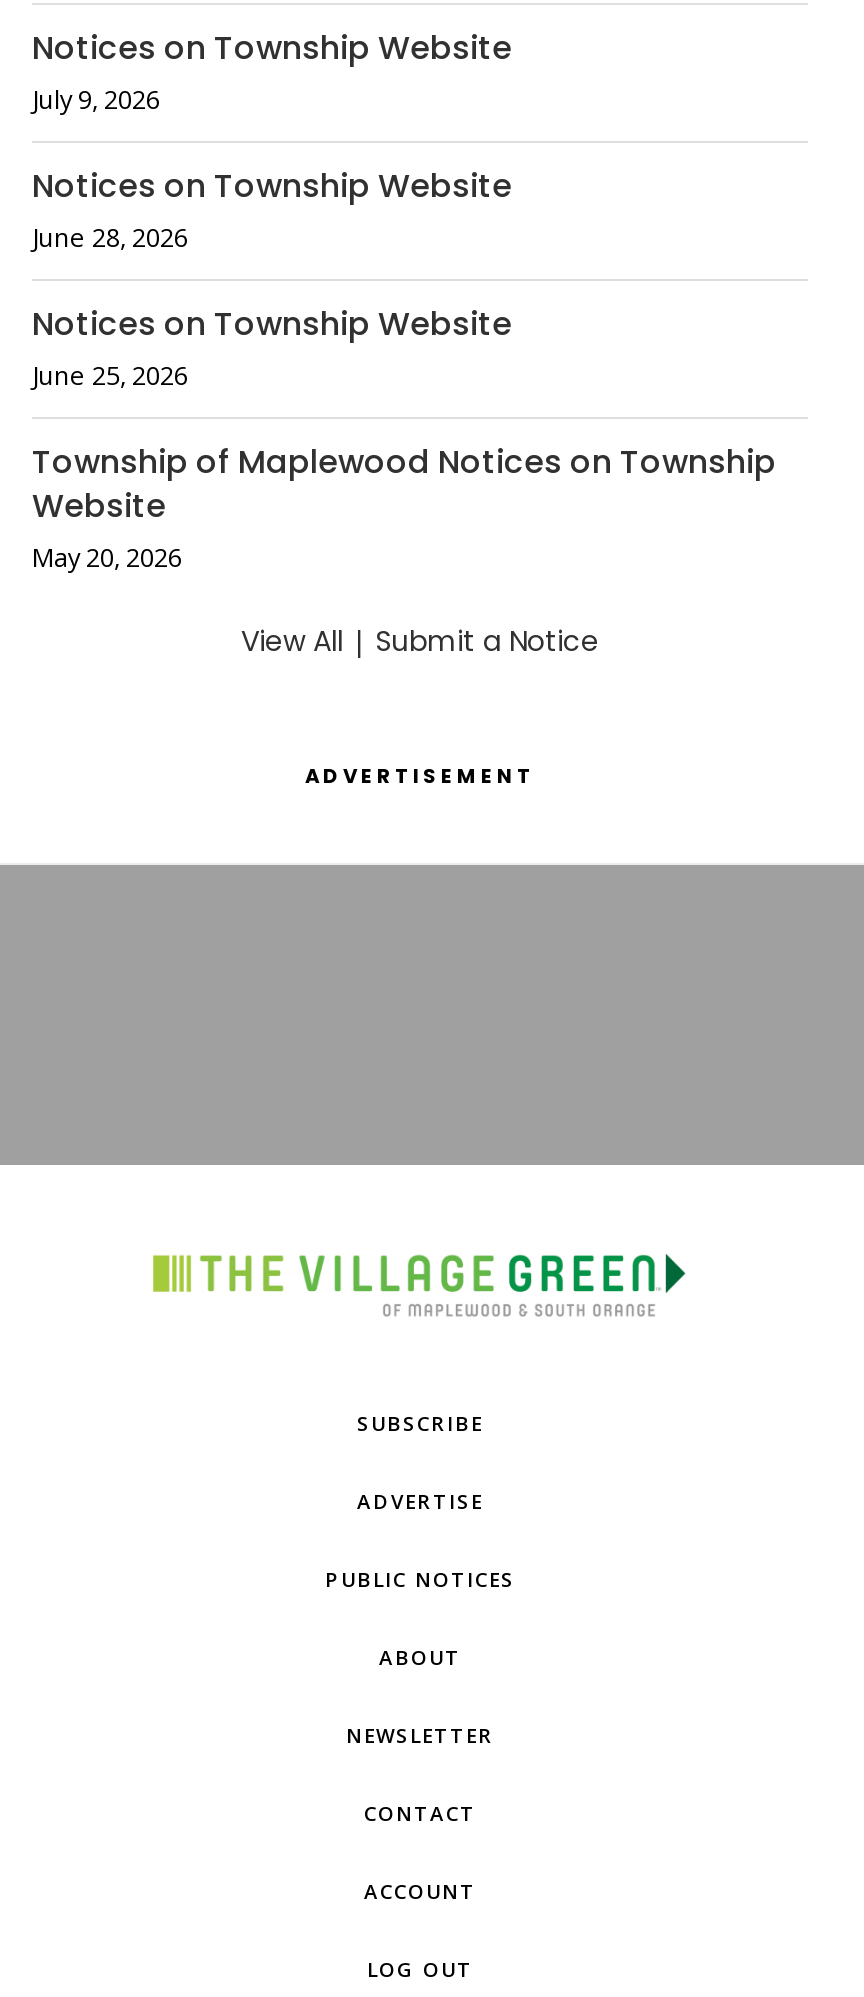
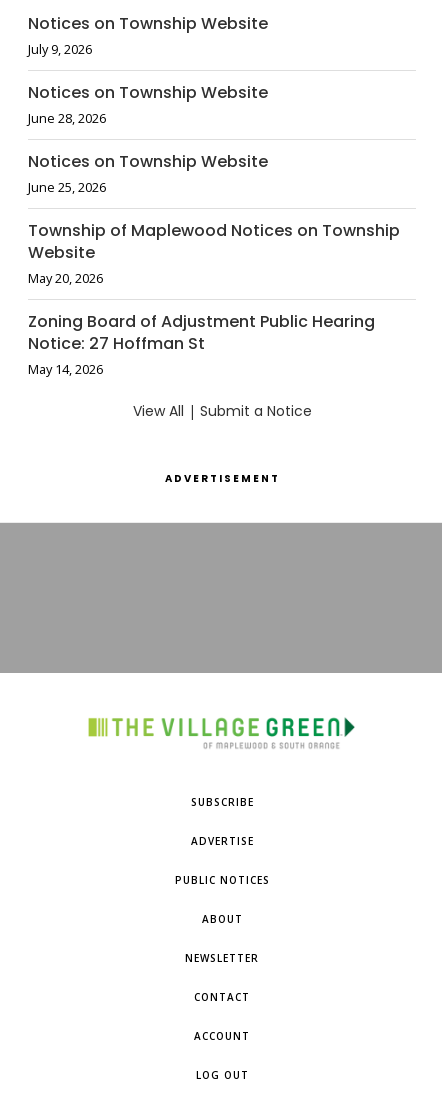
none -> [28,310,375,378] Zoning Board of Adjustment Public Hearing | Notice: 27 Hoffman St | May 14, 2026

